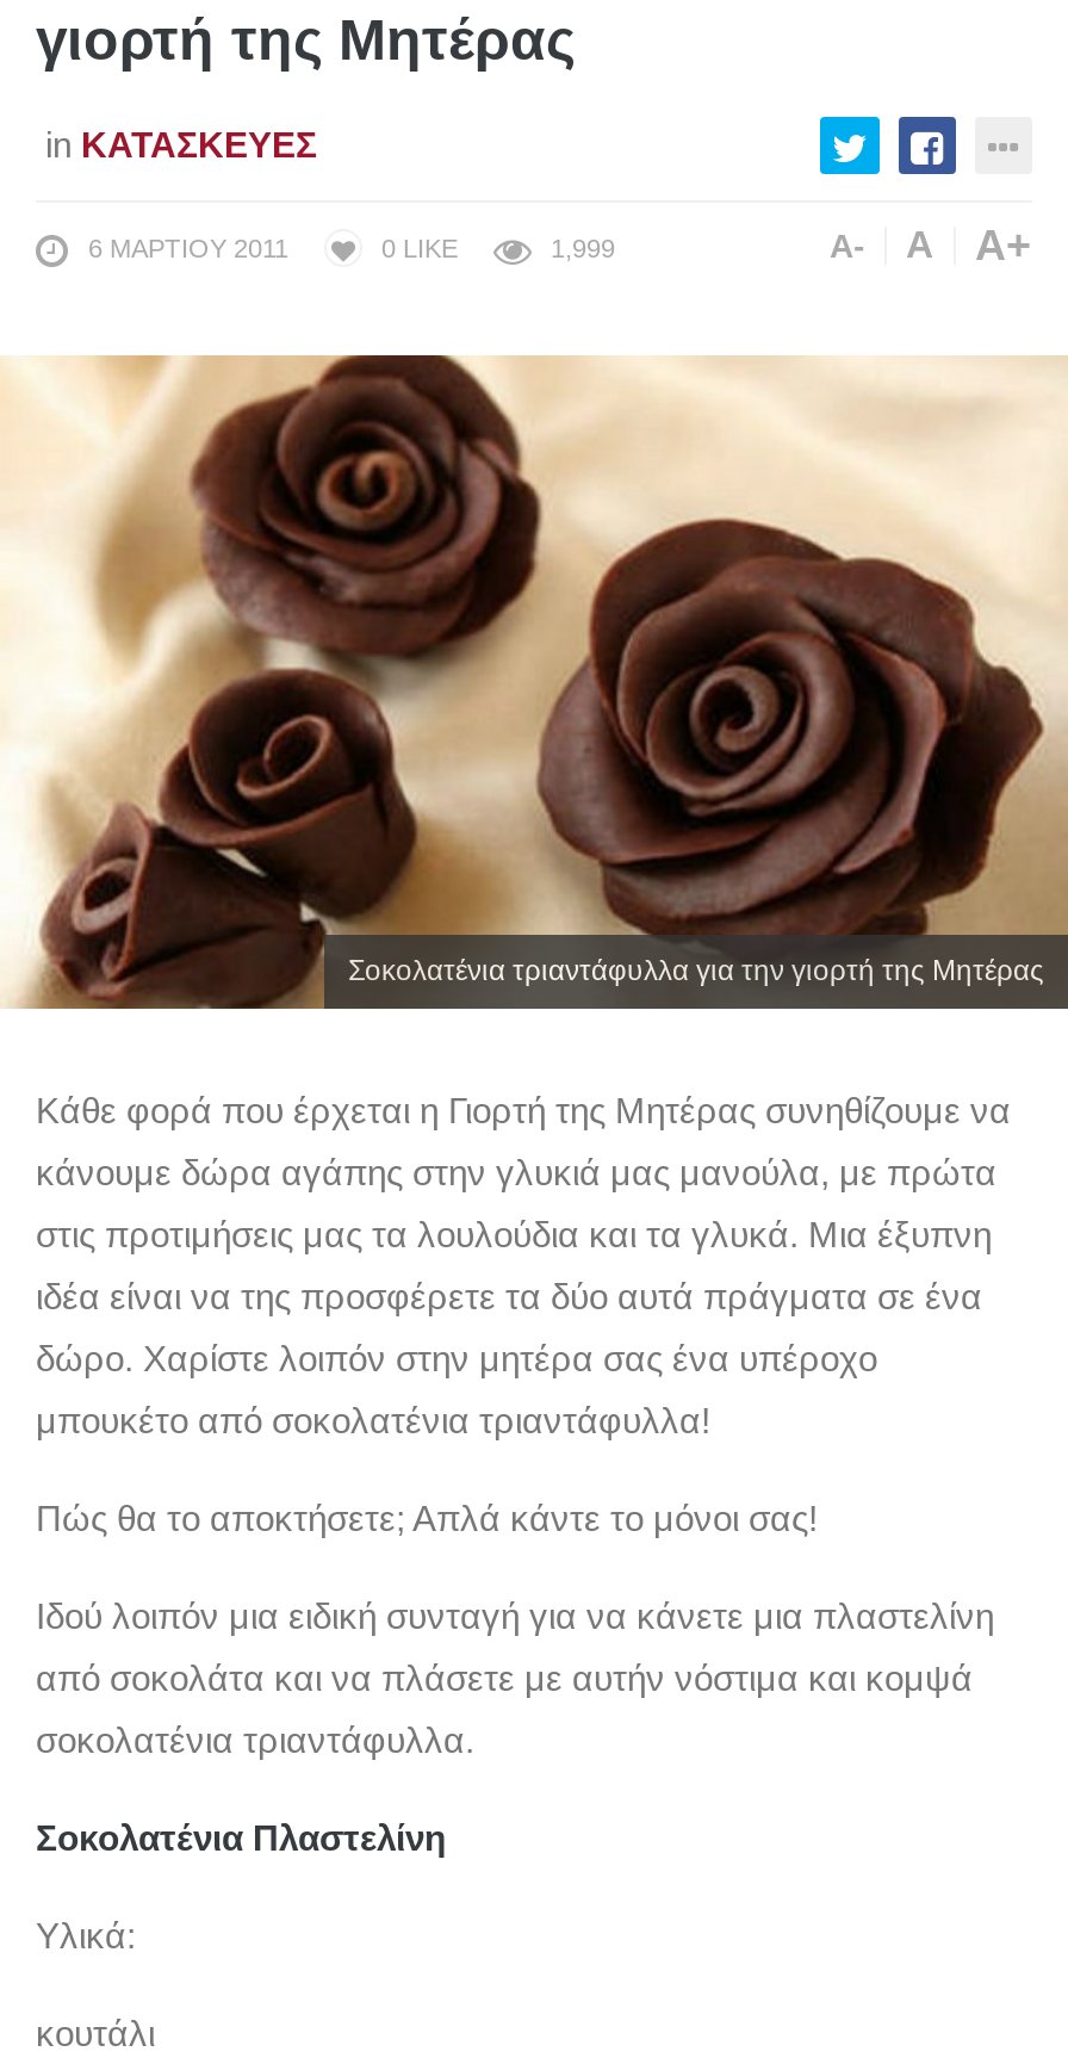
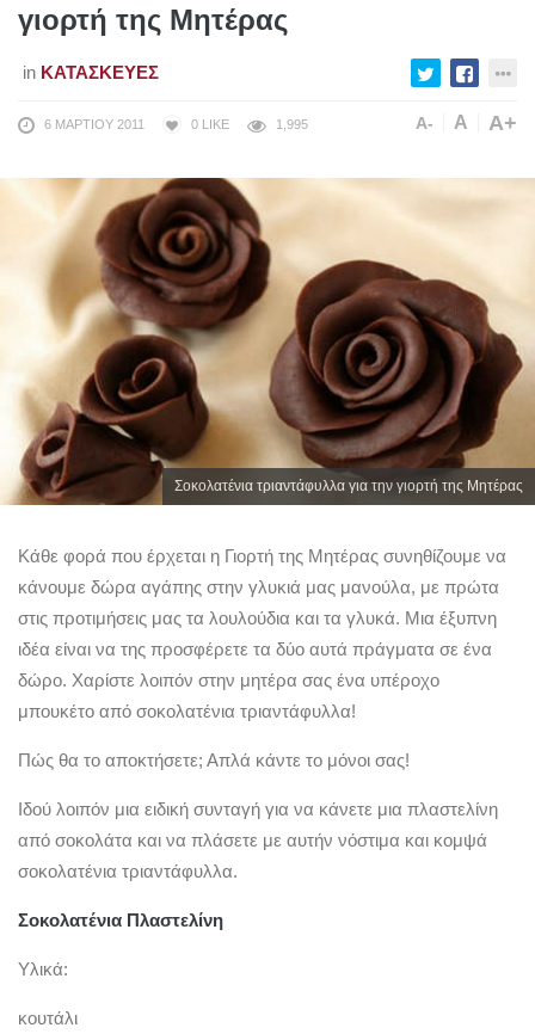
[544,234,615,262] 1,999 -> [272,117,308,131] 1,995

